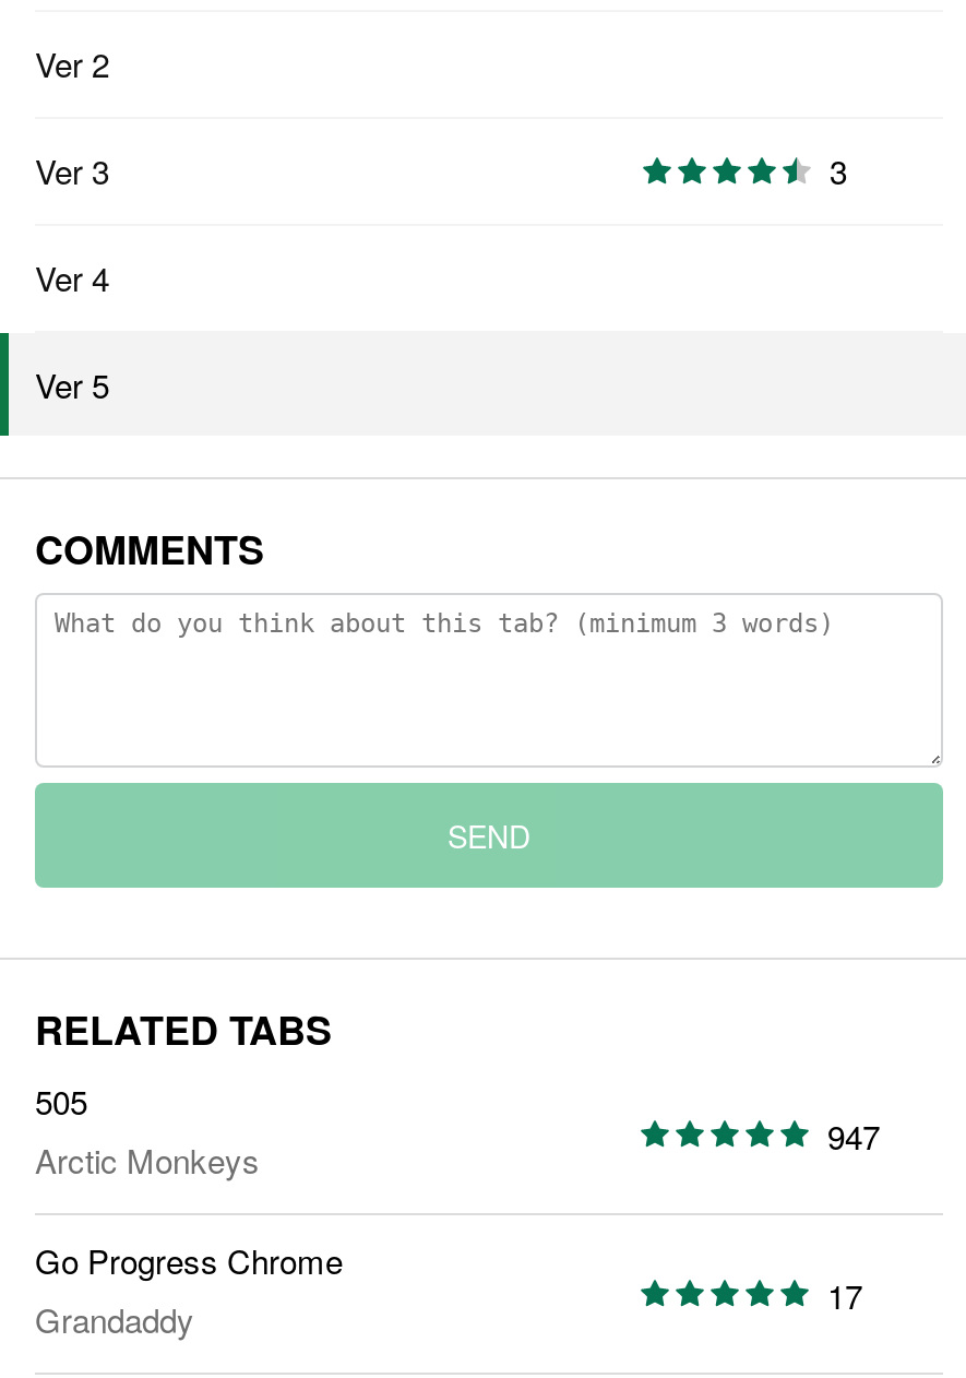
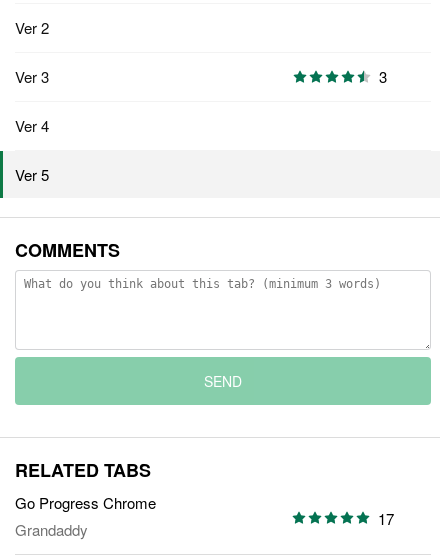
[35,1078,260,1183] 505 | Arctic Monkeys -> none
[827,1112,880,1158] 947 -> none

